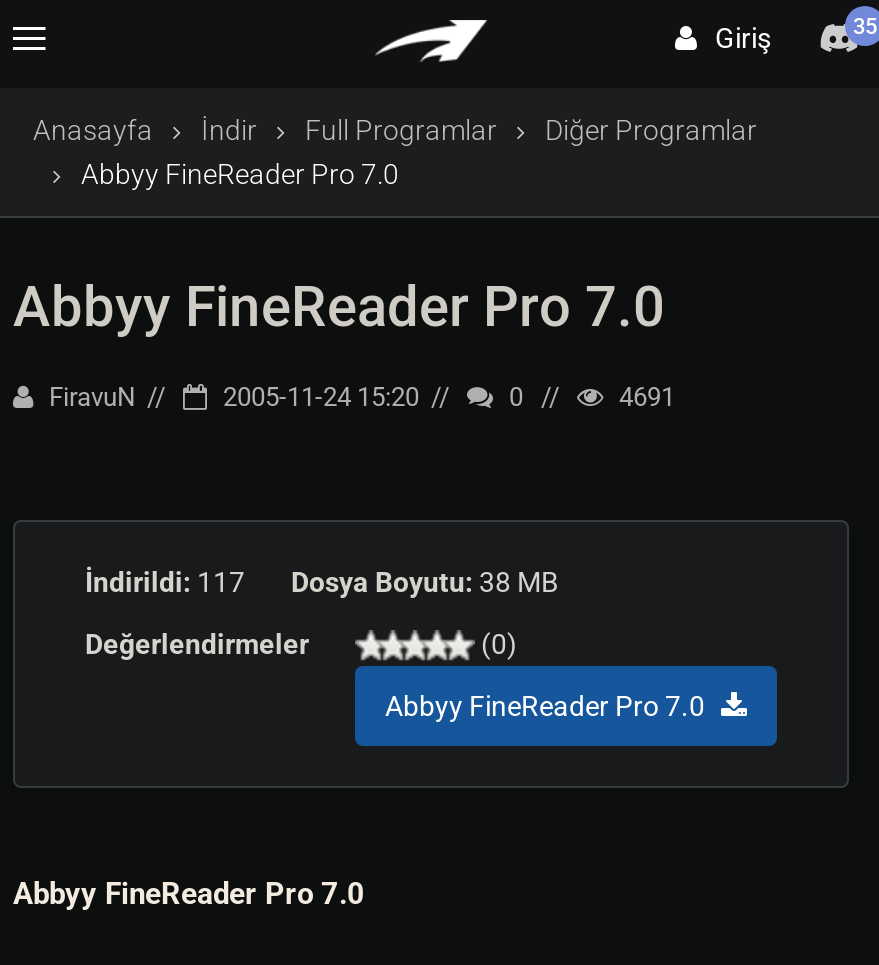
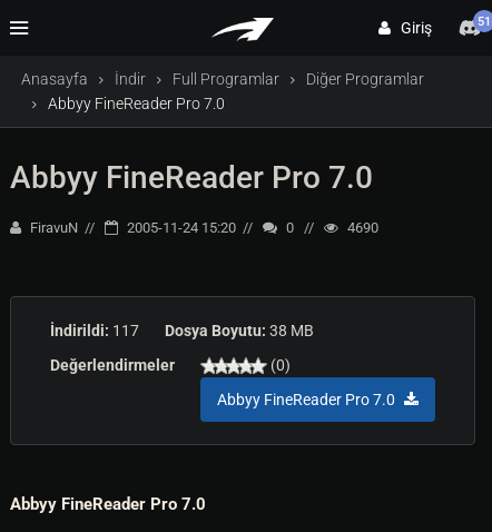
[853,14,877,40] 35 -> [478,14,491,29] 51
[613,382,675,412] 4691 -> [344,219,378,236] 4690

